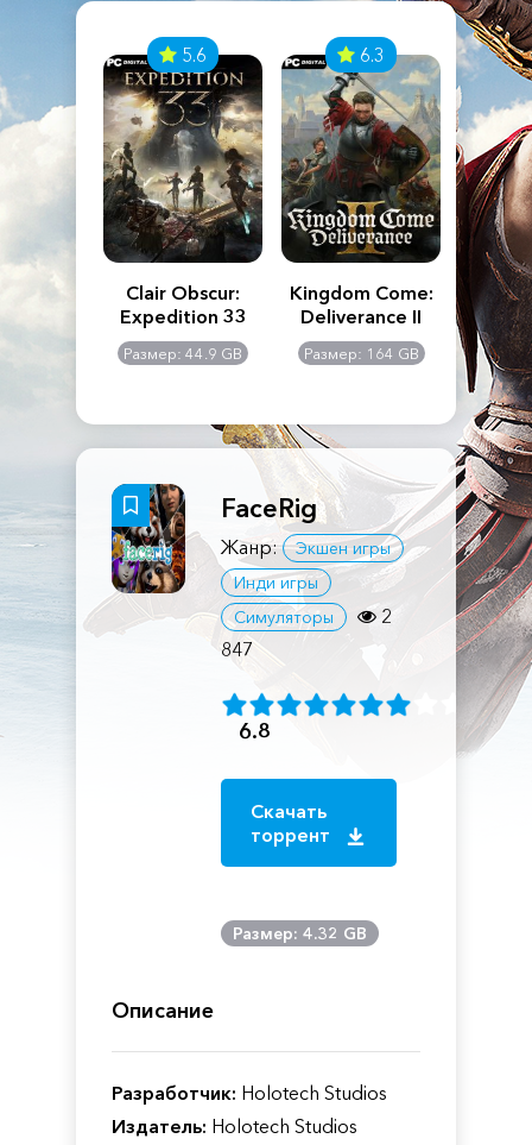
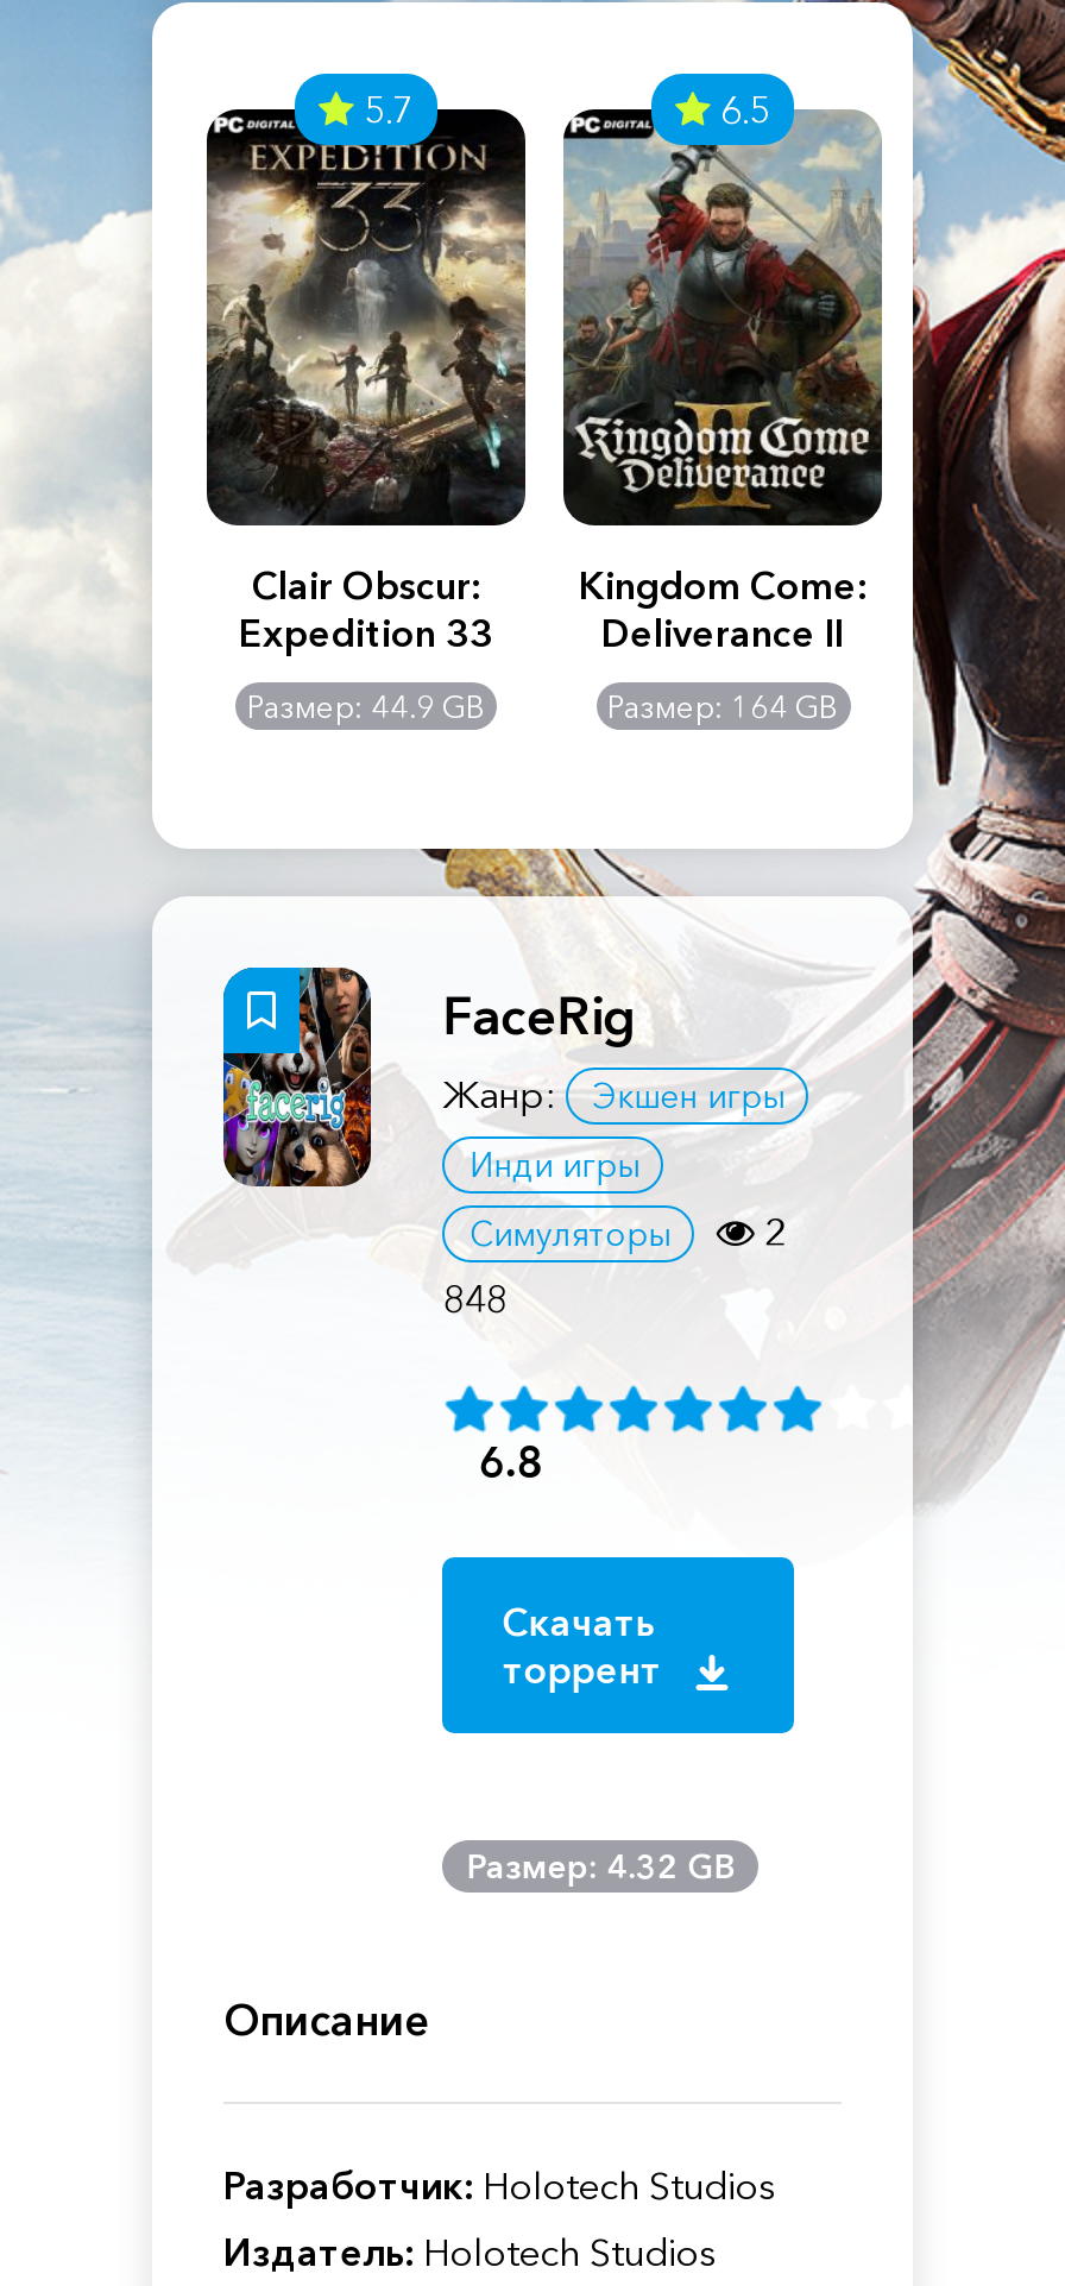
[177,43,207,67] 5.6 -> [354,86,414,133] 5.7
[355,43,385,67] 6.3 -> [711,86,770,133] 6.5
[221,637,253,661] 847 -> [443,1274,507,1322] 848

